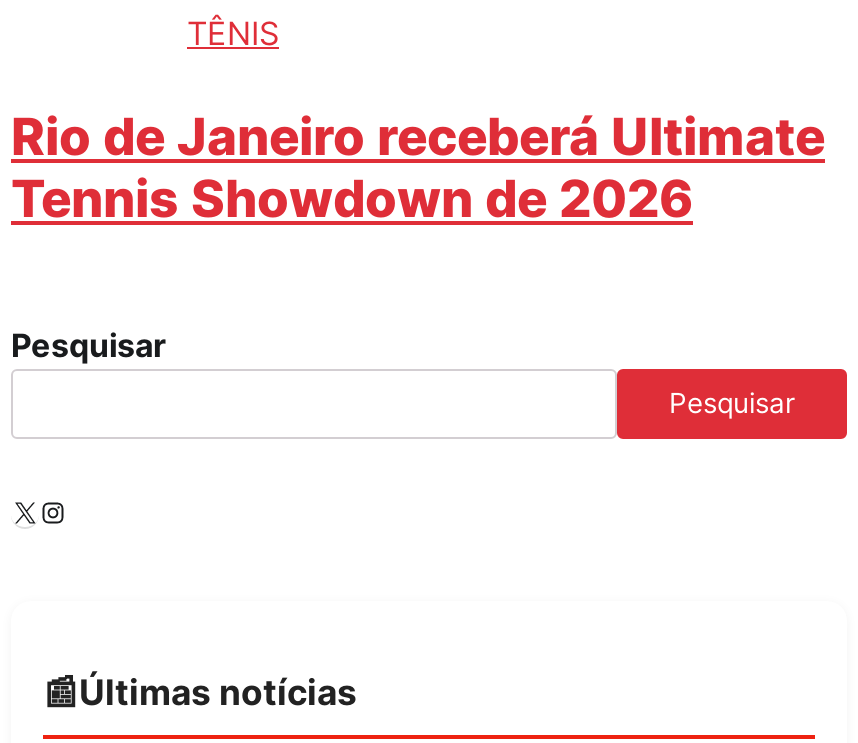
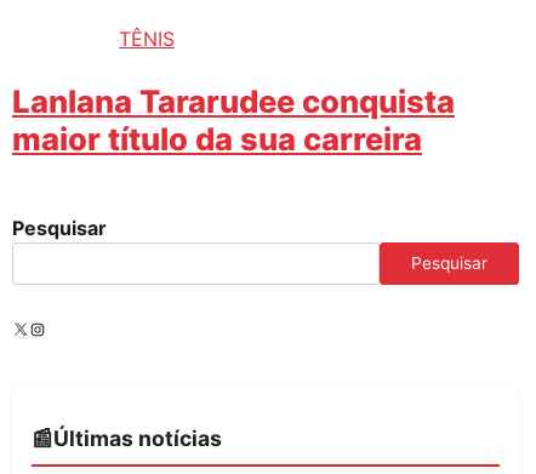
[11,104,825,228] Rio de Janeiro receberá Ultimate | Tennis Showdown de 2026 -> [12,82,455,157] Lanlana Tararudee conquista | maior título da sua carreira

